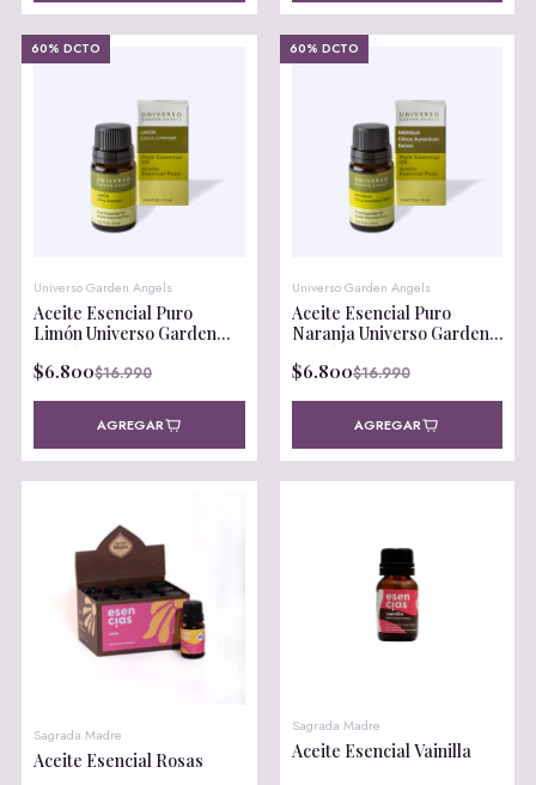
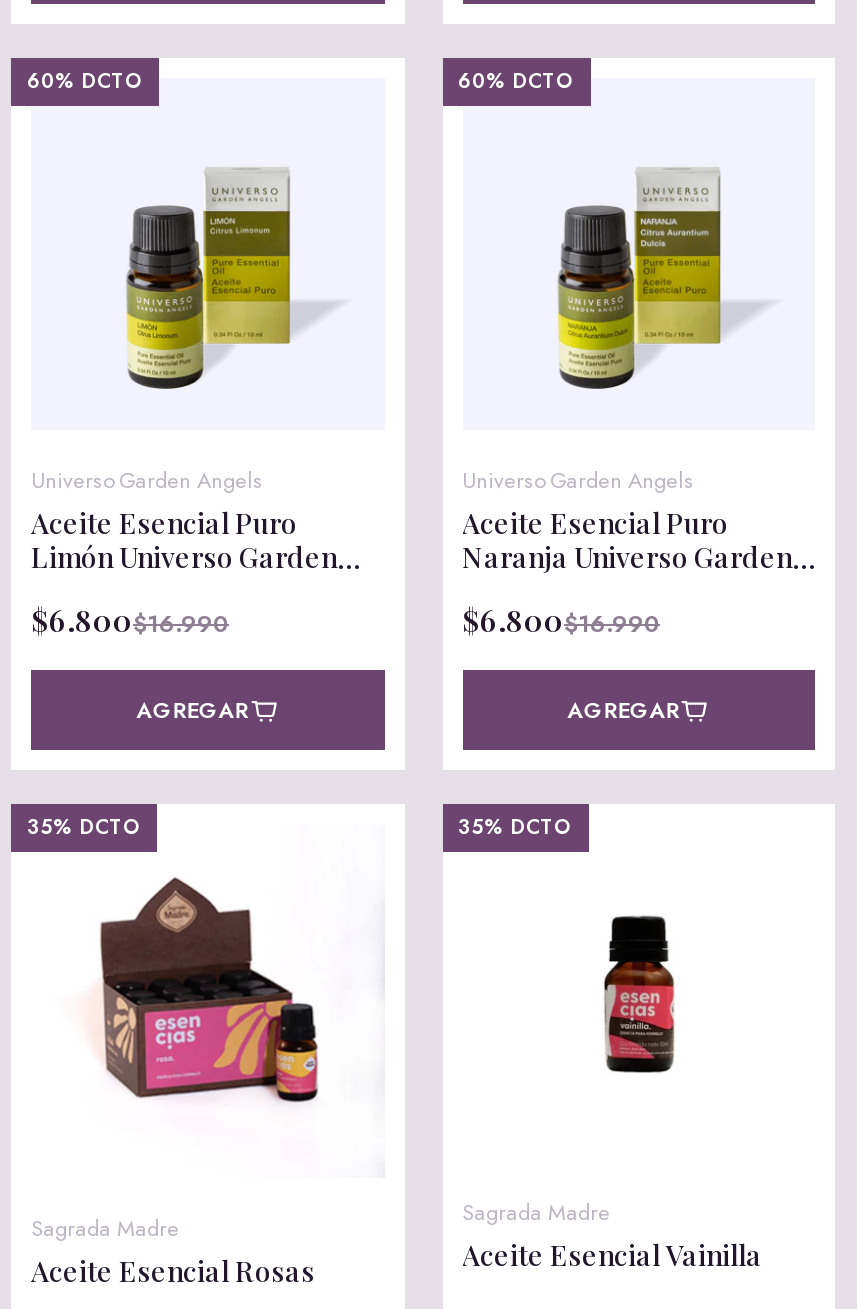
none -> [27,813,141,843] 35% DCTO
none -> [458,813,572,843] 35% DCTO

